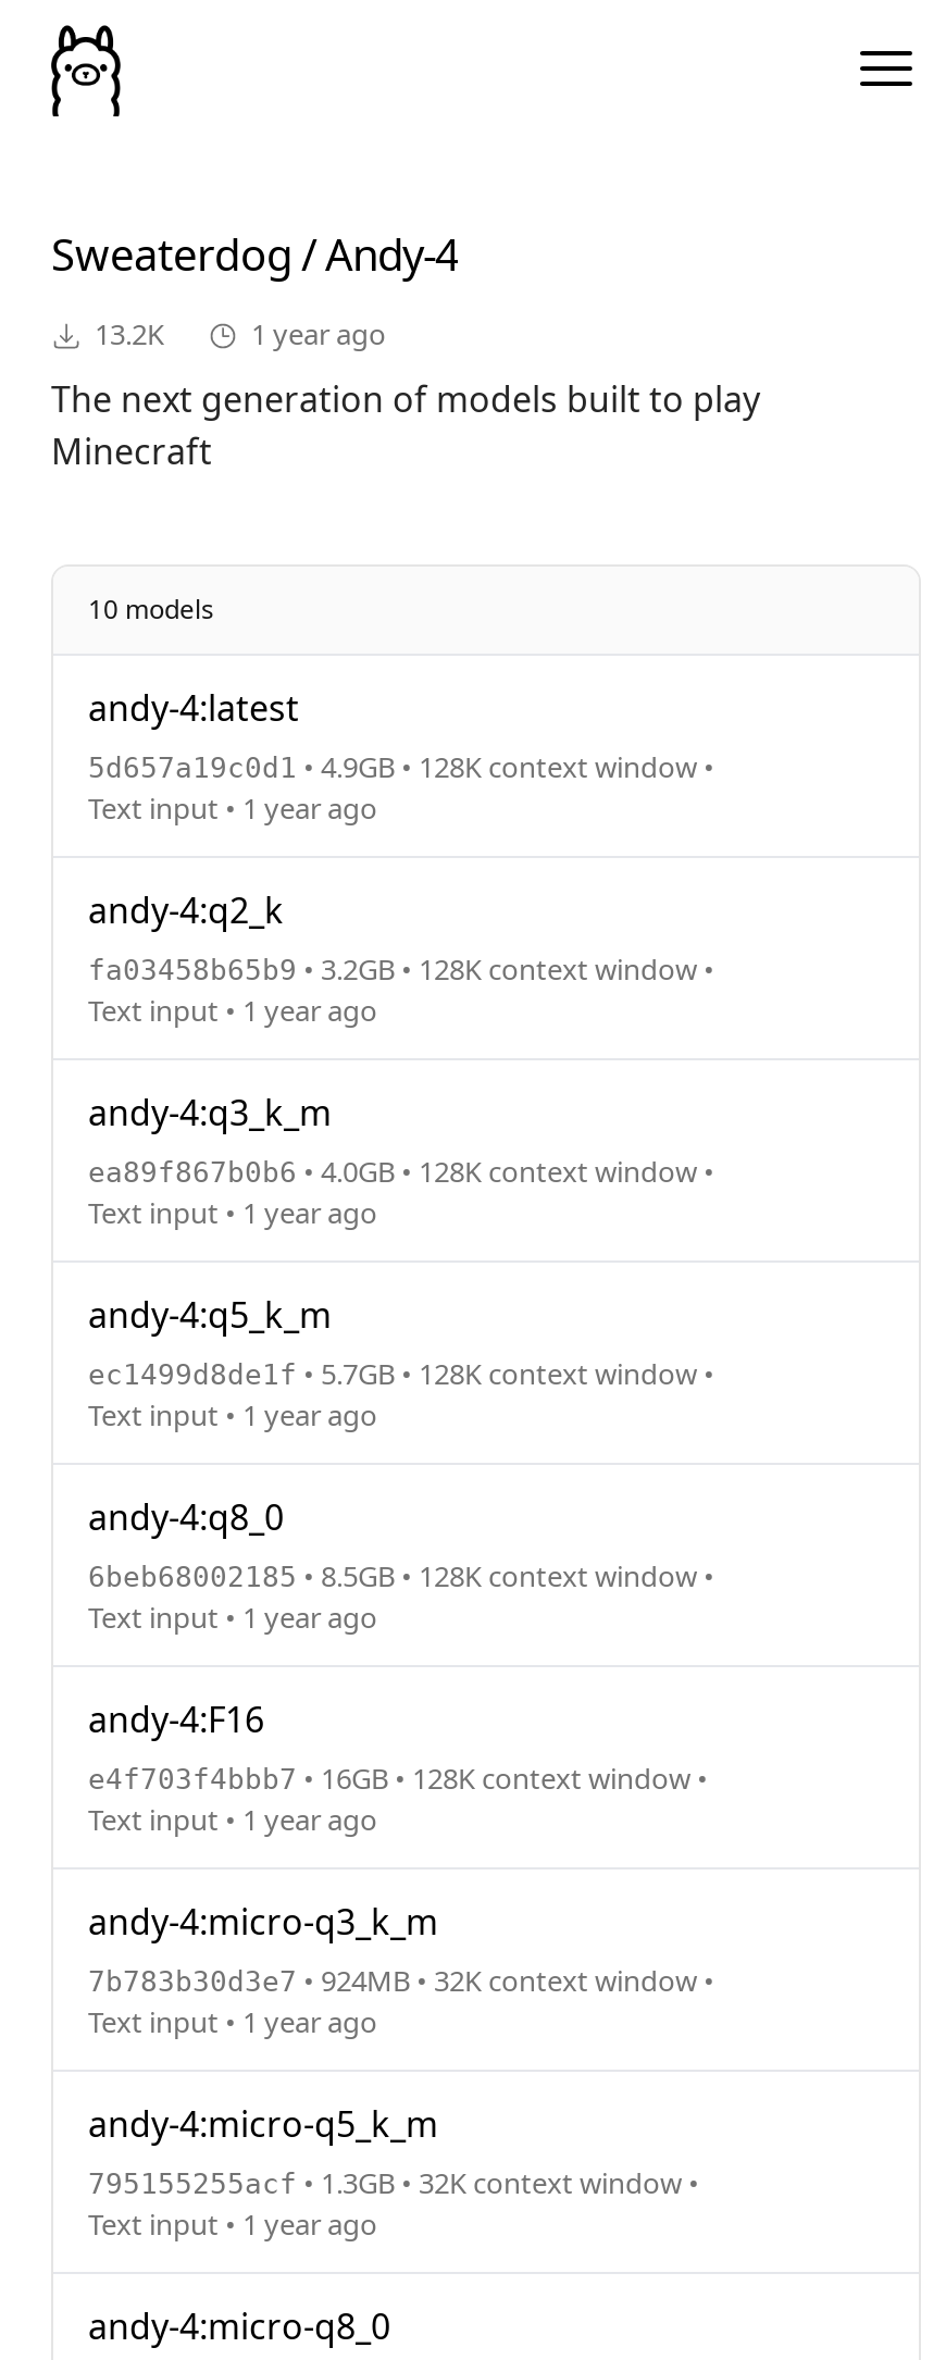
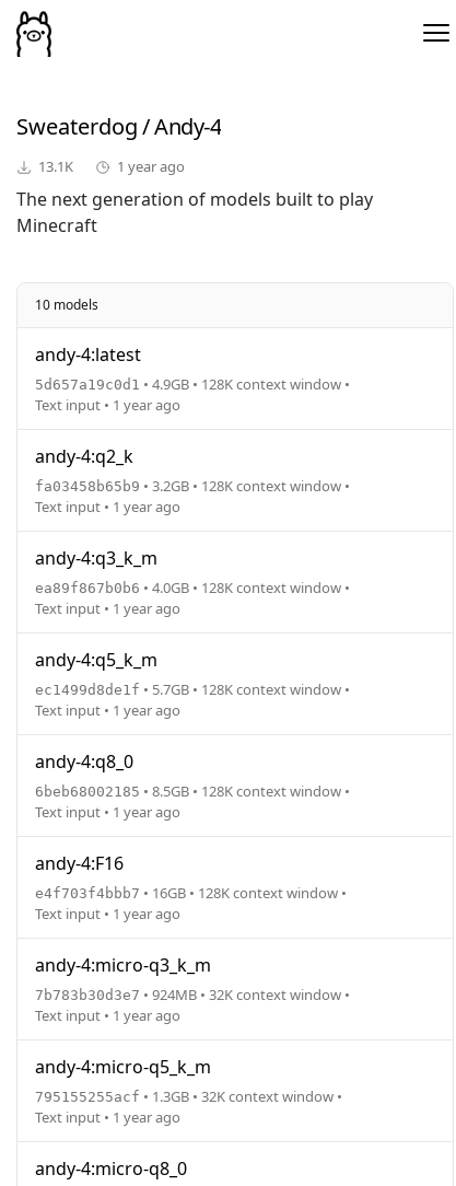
[95,315,164,354] 13.2K -> [38,157,73,176] 13.1K

